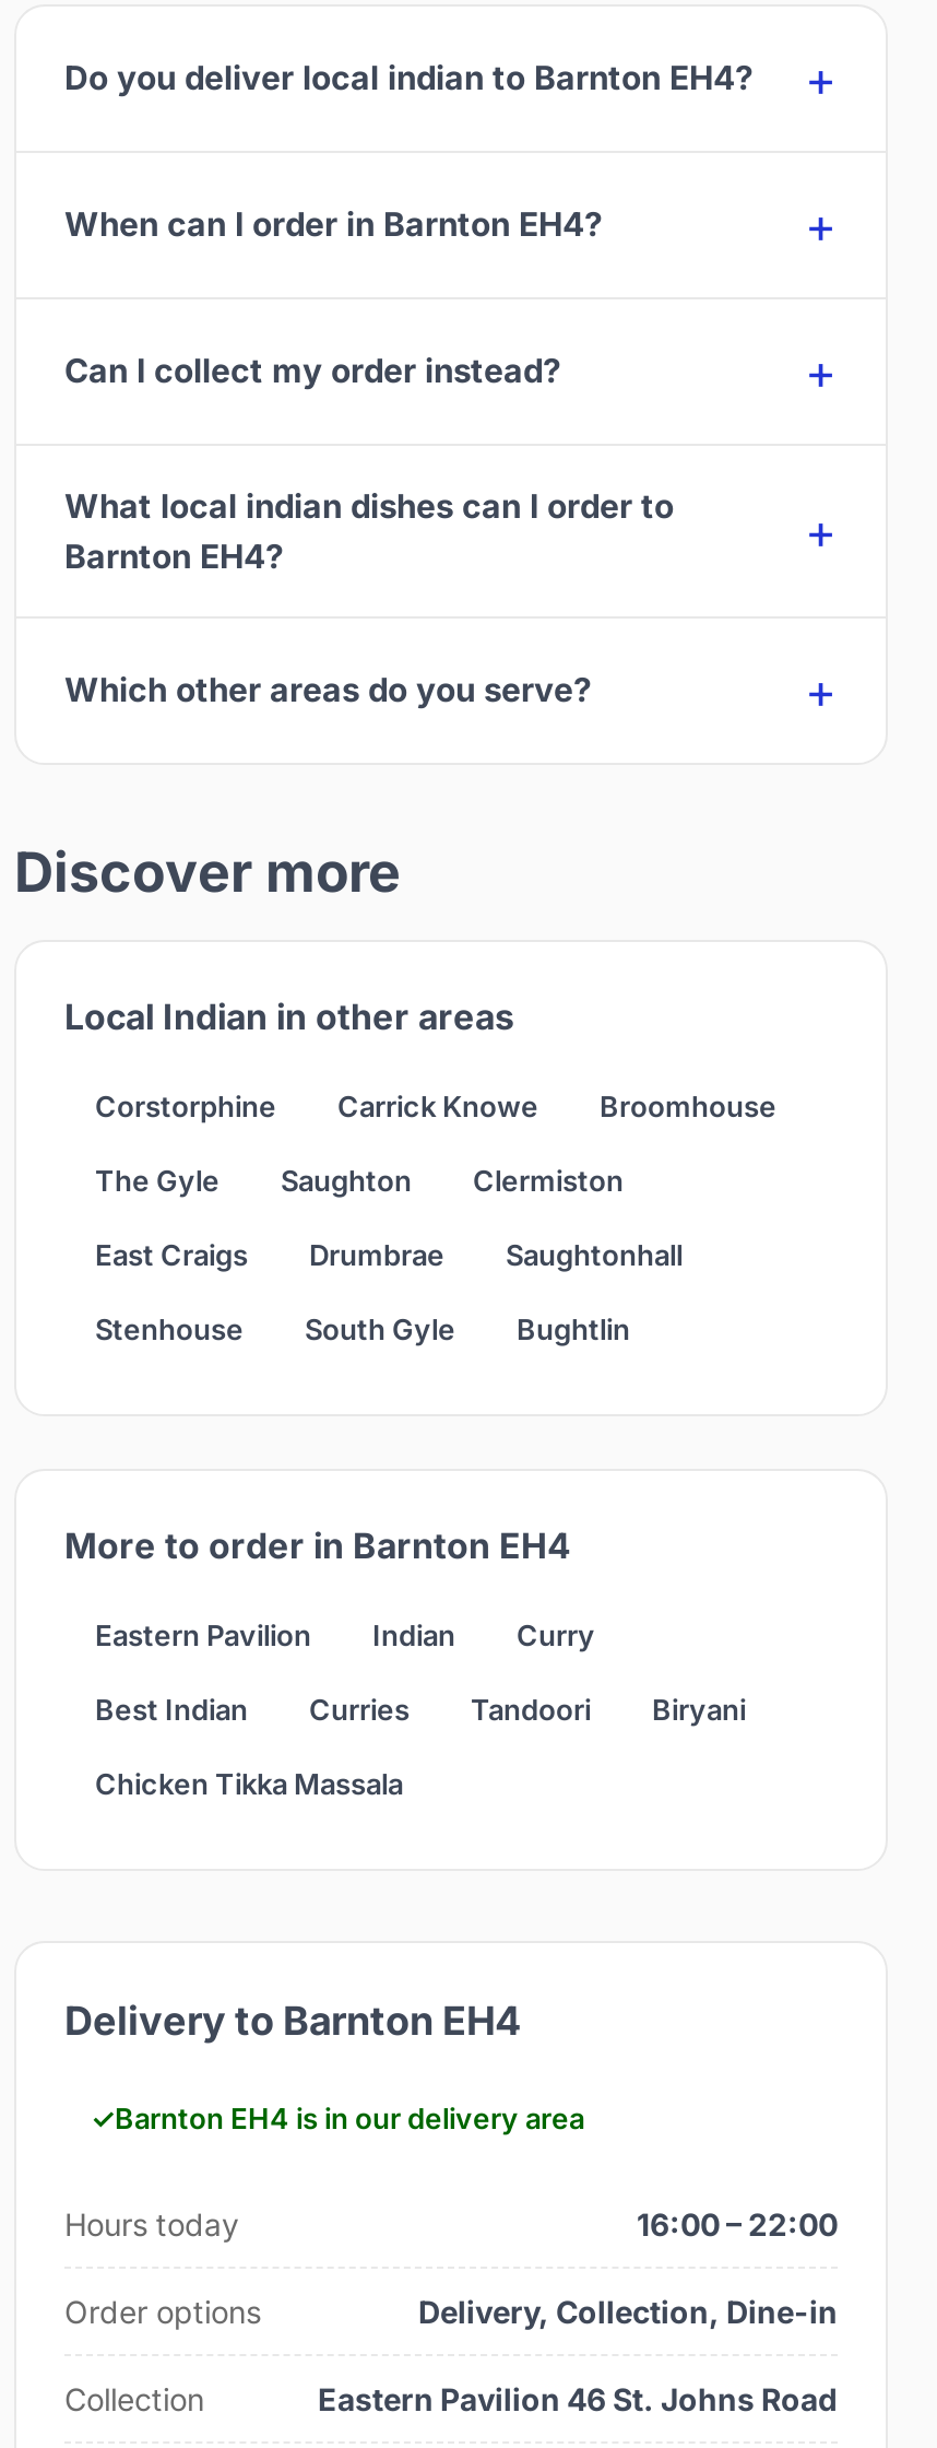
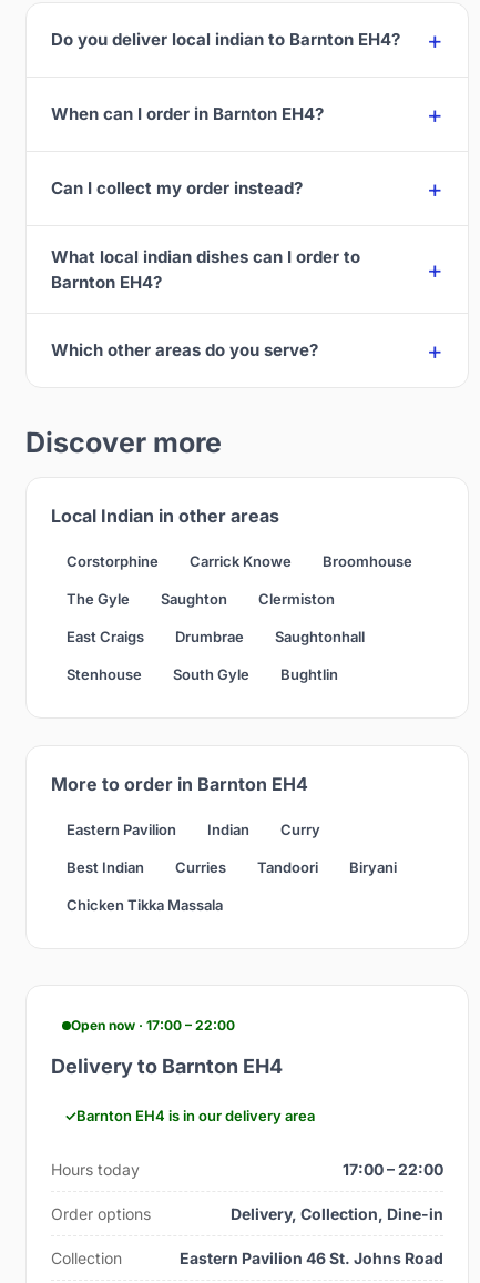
none -> [71,1017,235,1033] Open now · 17:00 – 22:00
[637,2205,838,2242] 16:00 – 22:00 -> [343,1160,443,1178] 17:00 – 22:00

